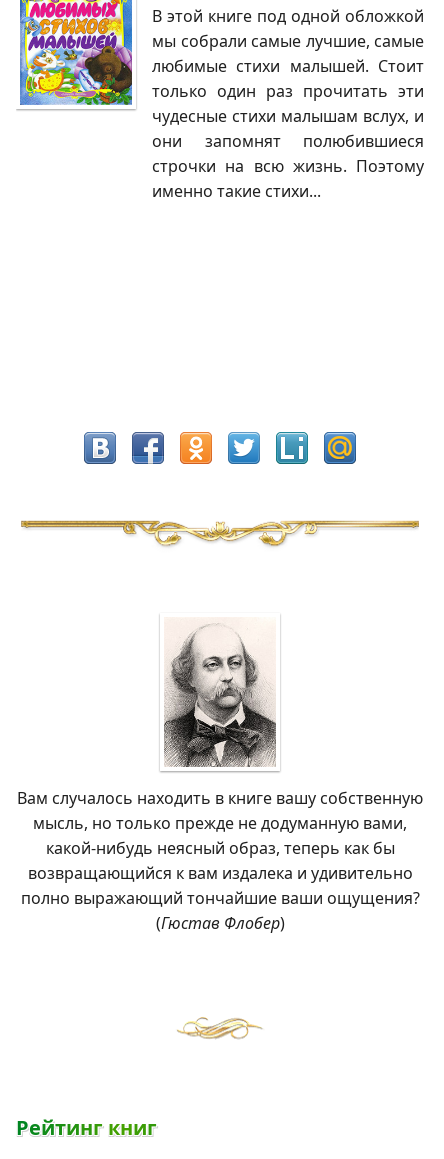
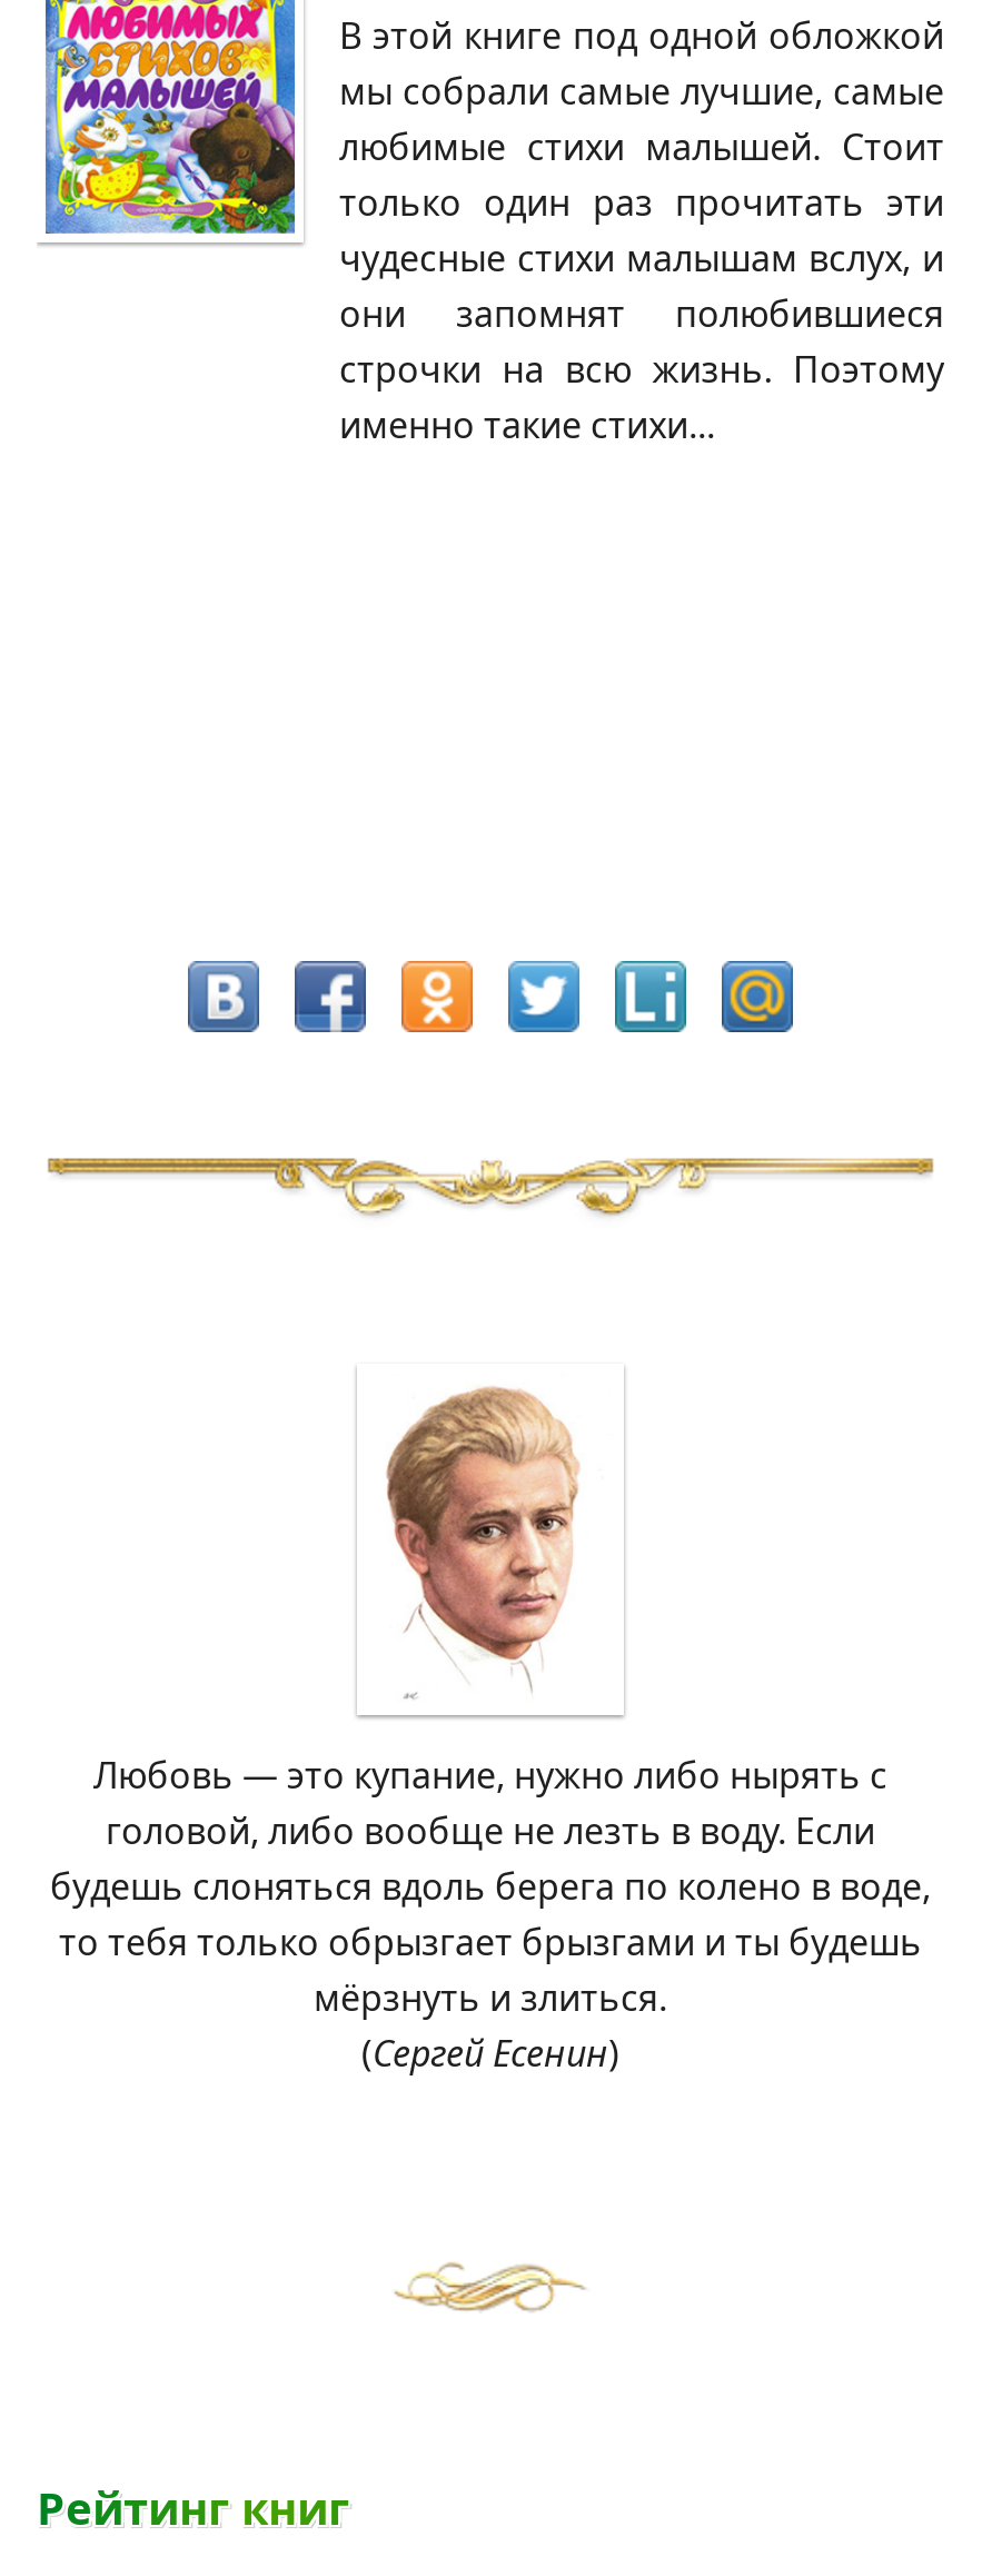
[17,623,423,934] [image] | Вам случалось находить в книге вашу собственную | мысль, но только прежде не додуманную вами, | какой-нибудь неясный образ, теперь как бы | возвращающийся к вам издалека и удивительно | полно выражающий тончайшие ваши ощущения? | (Гюстав Флобер) -> [50,1384,931,2077] [image] | Любовь — это купание, нужно либо нырять с | головой, либо вообще не лезть в воду. Если | будешь слоняться вдоль берега по колено в воде, | то тебя только обрызгает брызгами и ты будешь | мёрзнуть и злиться. | (Сергей Есенин)

